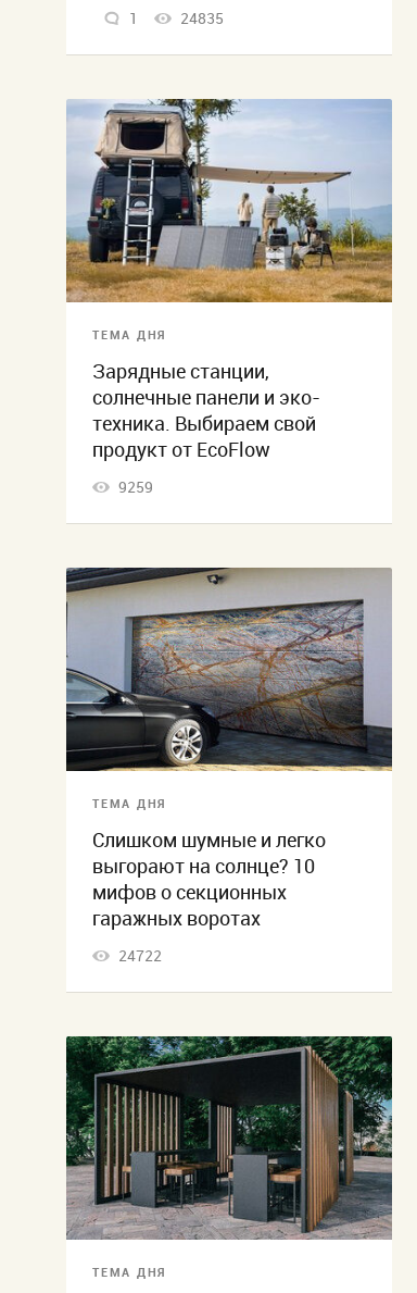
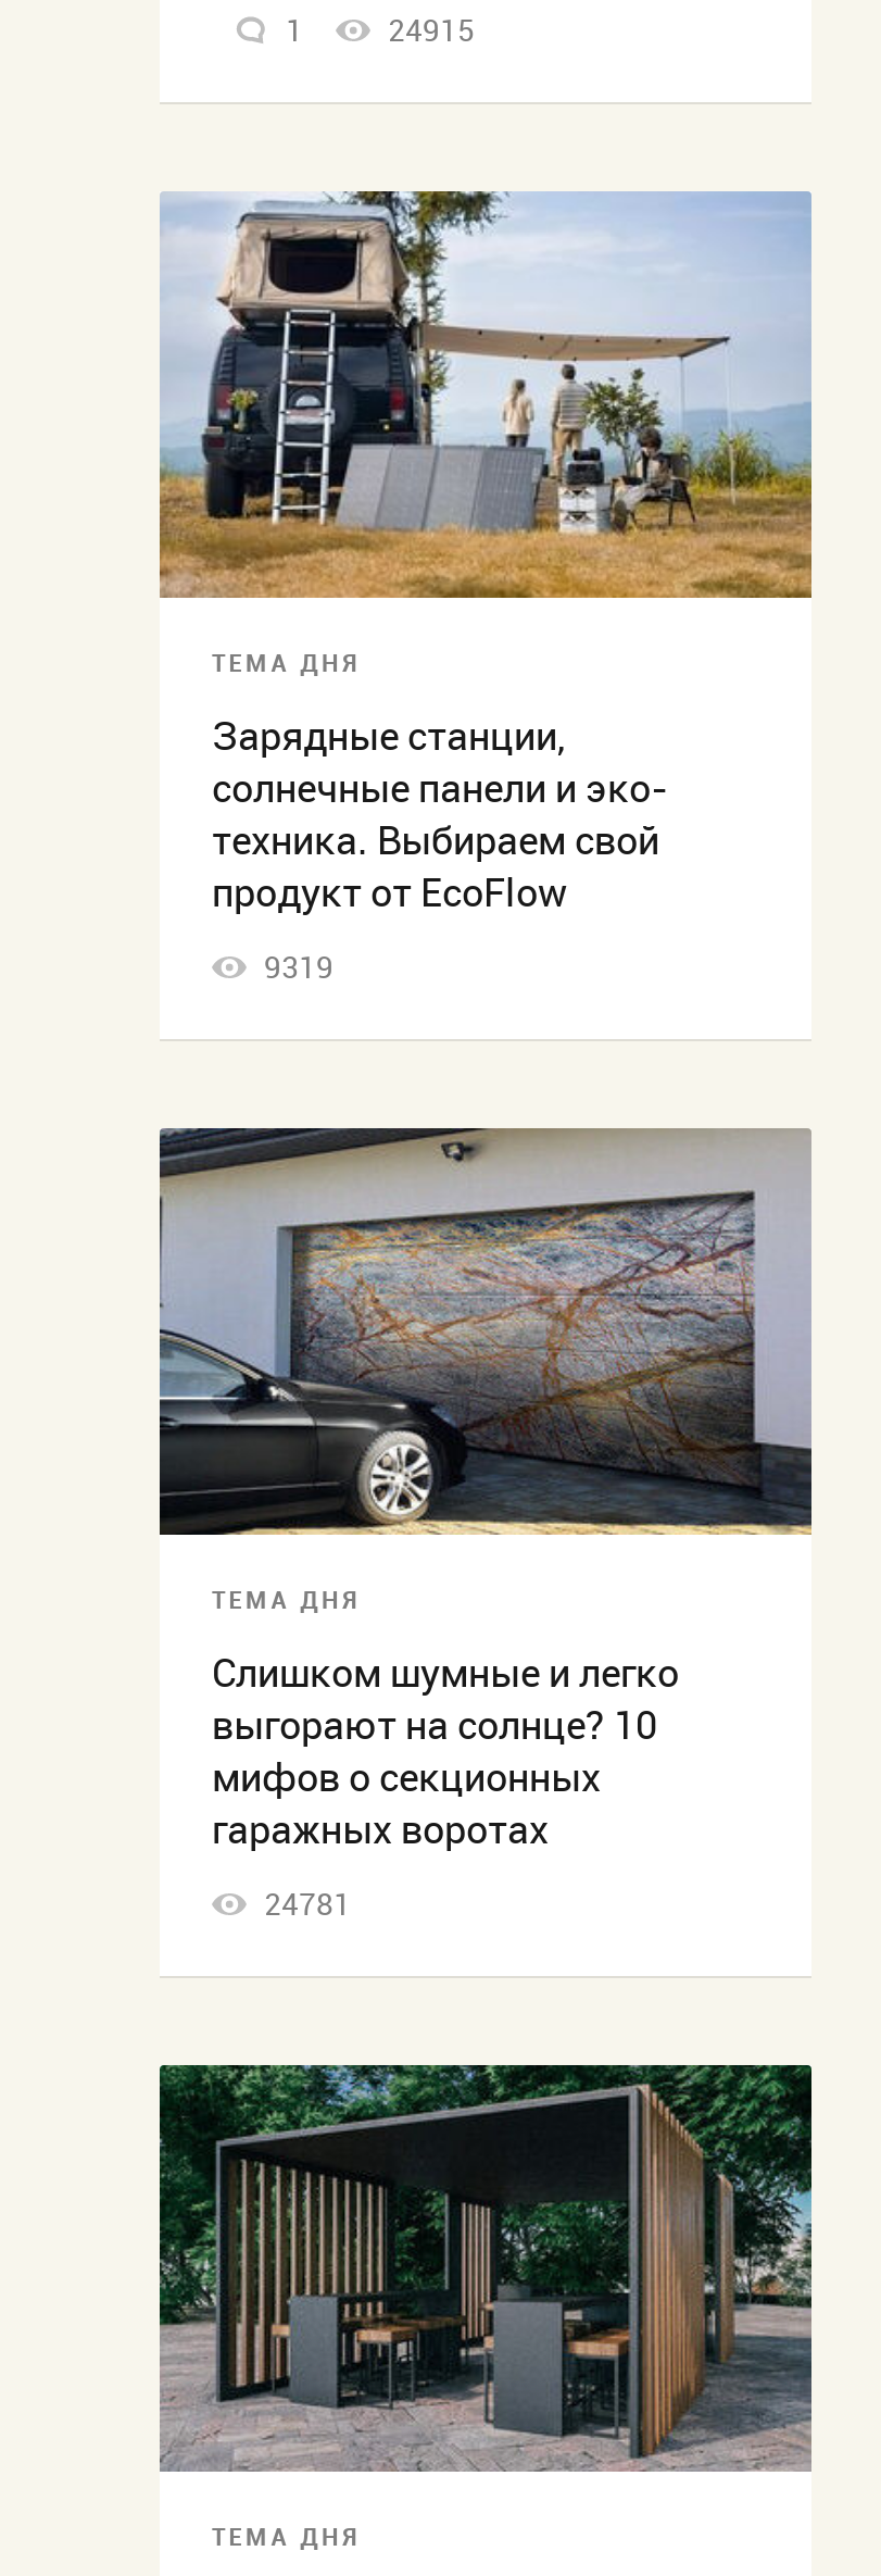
[180,10,224,27] 24835 -> [388,13,475,48] 24915
[118,478,153,496] 9259 -> [264,950,333,985] 9319
[118,947,162,965] 24722 -> [264,1887,351,1922] 24781

